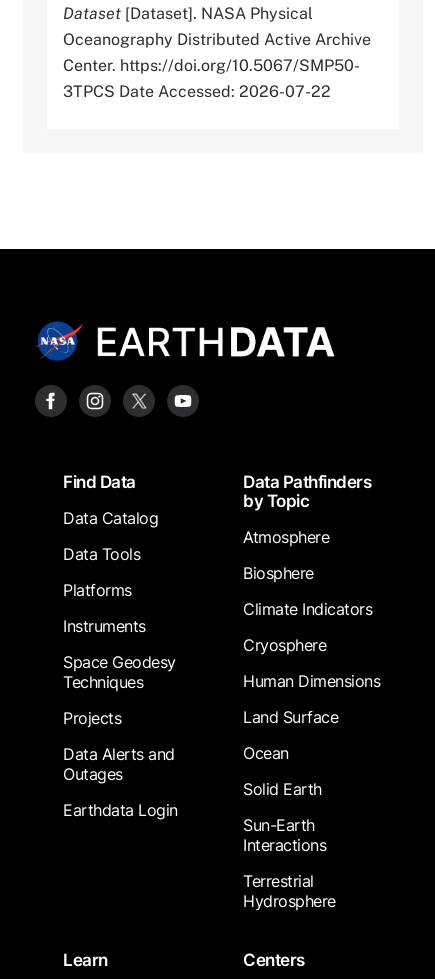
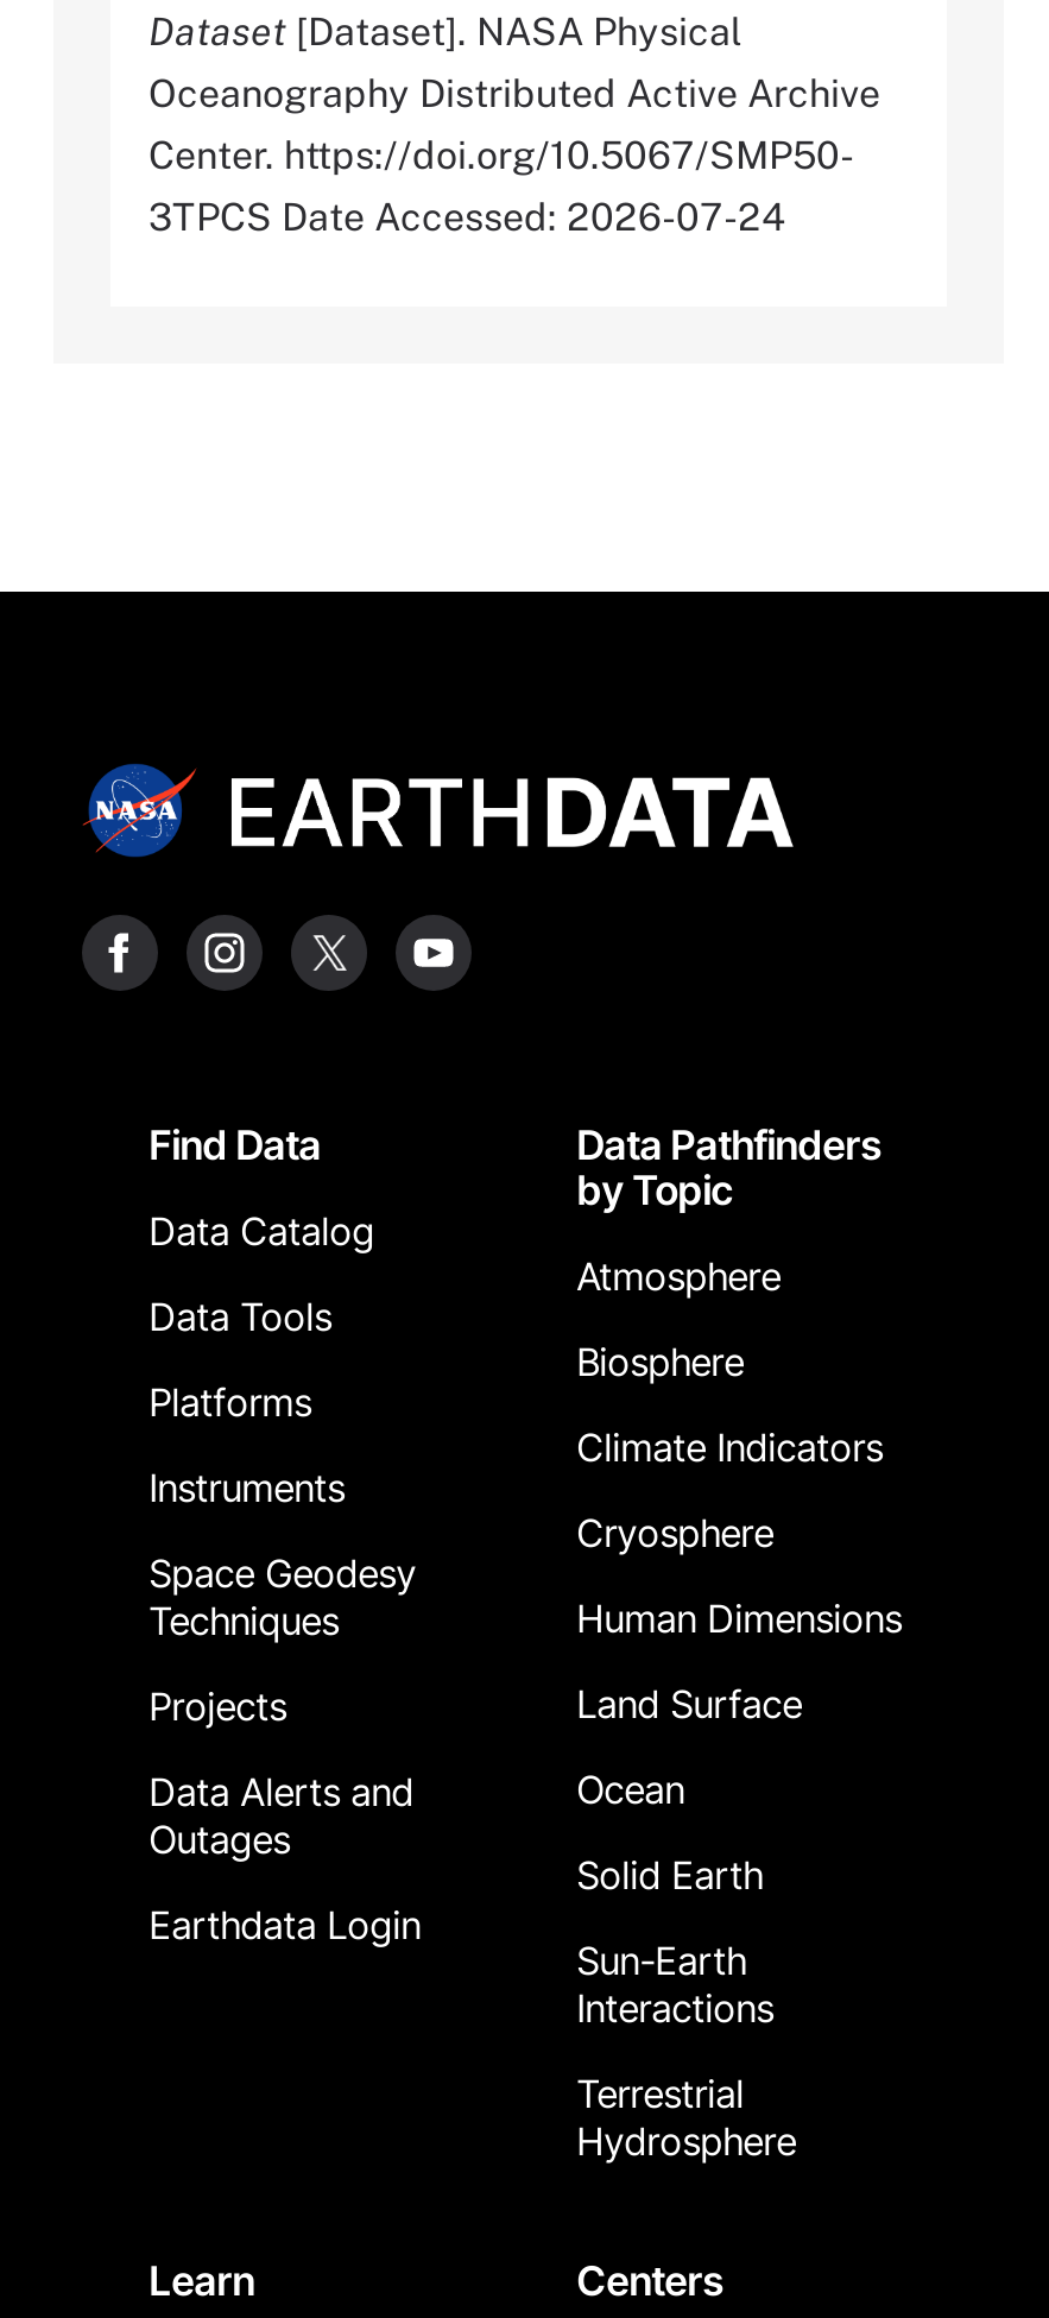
[63,82,331,101] 3TPCS Date Accessed: 2026-07-22 -> [148,195,785,240] 3TPCS Date Accessed: 2026-07-24

